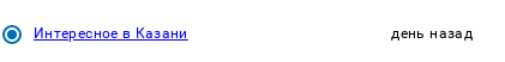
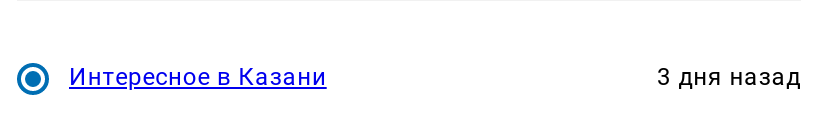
[392,24,473,41] день назад -> [657,63,801,91] 3 дня назад

